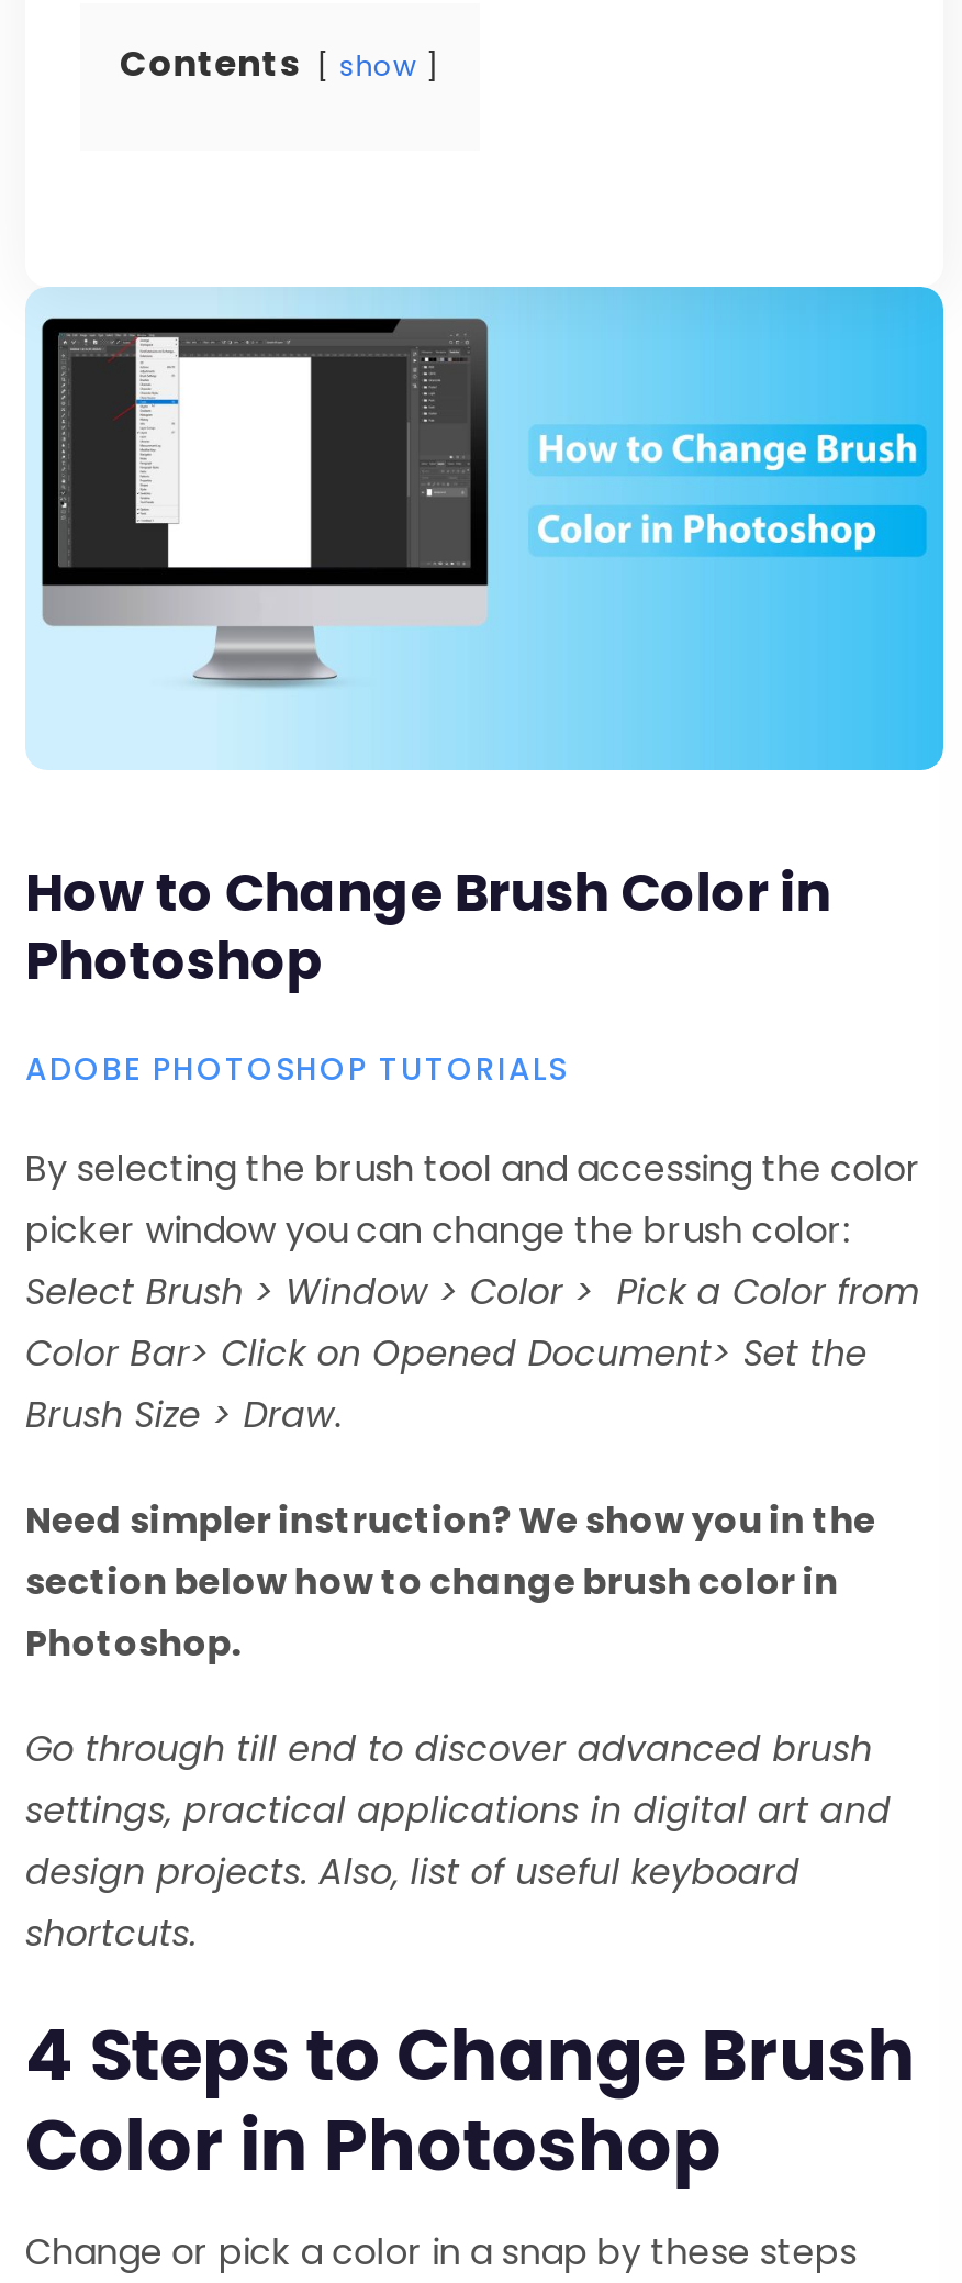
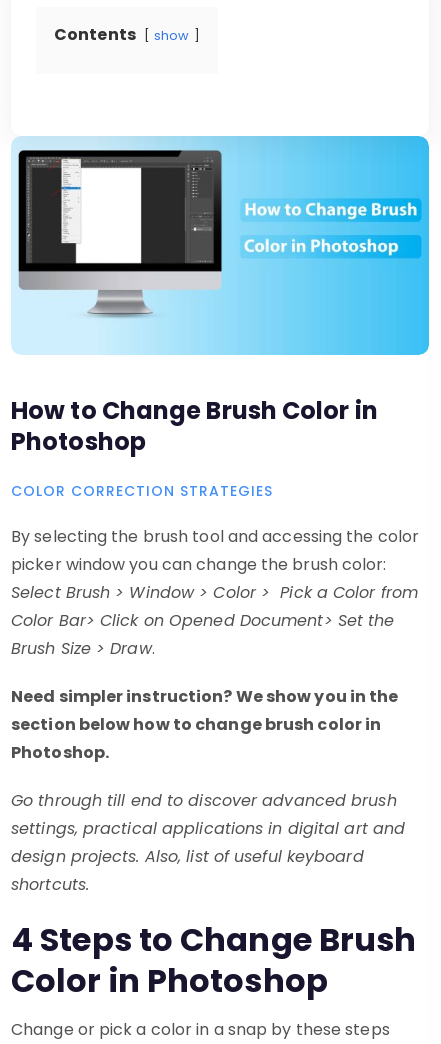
[25,1046,568,1090] ADOBE PHOTOSHOP TUTORIALS -> [11,481,273,501] COLOR CORRECTION STRATEGIES

